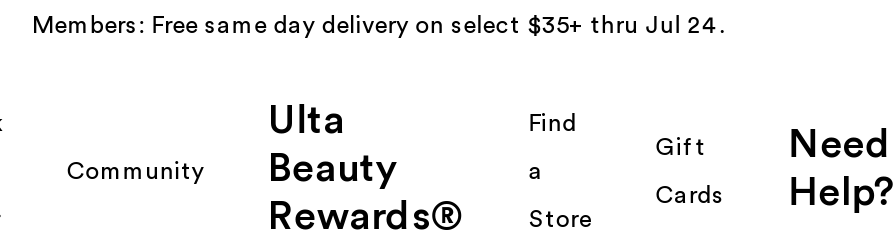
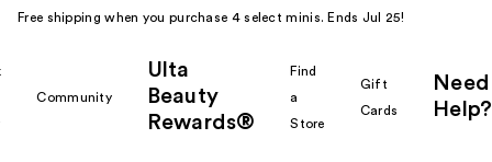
[32,13,725,37] Members: Free same day delivery on select $35+ thru Jul 24. -> [18,11,404,24] Free shipping when you purchase 4 select minis. Ends Jul 25!

